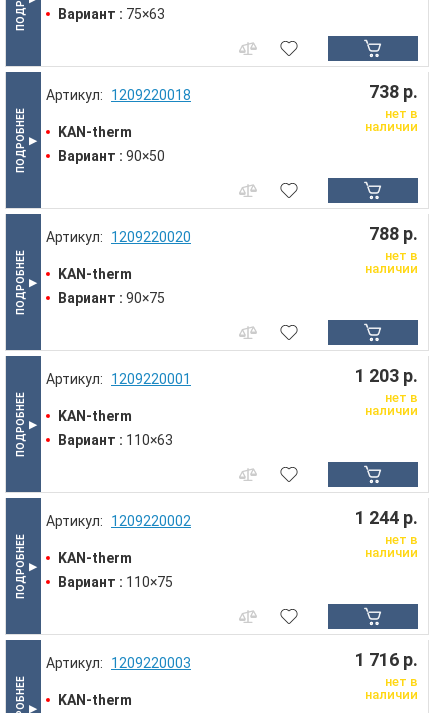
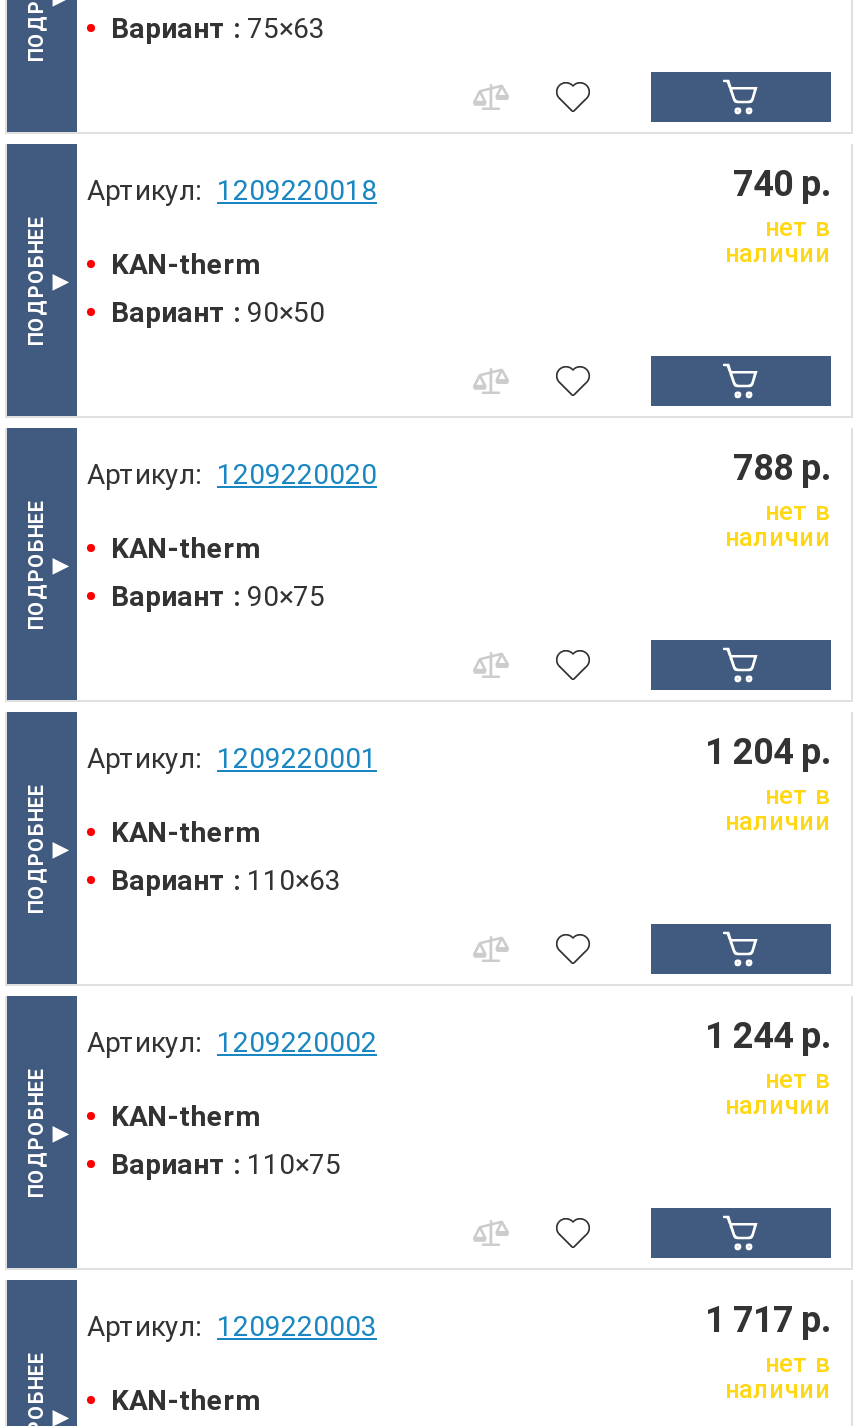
[369,81,418,102] 738 р. -> [733,162,831,204] 740 р.
[355,365,418,386] 1 203 р. -> [705,730,831,772] 1 204 р.
[355,649,418,670] 1 716 р. -> [705,1298,831,1340] 1 717 р.

